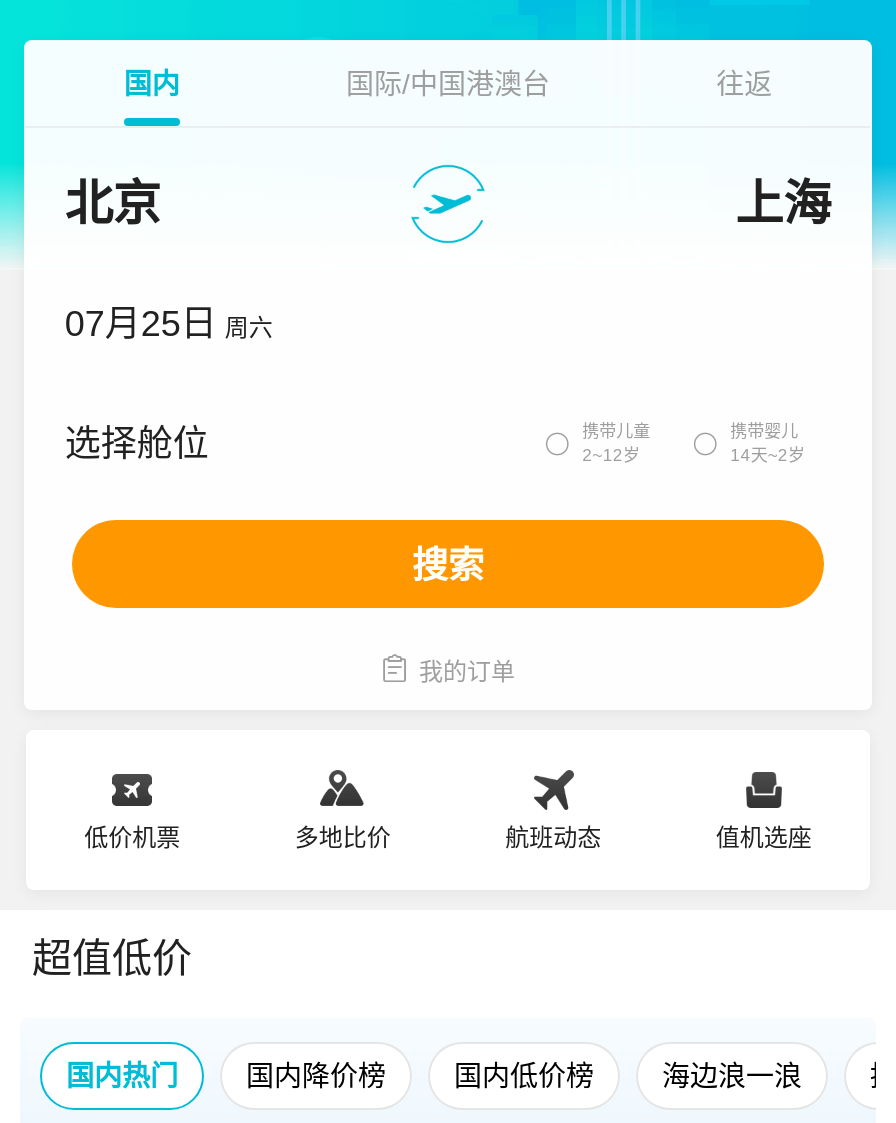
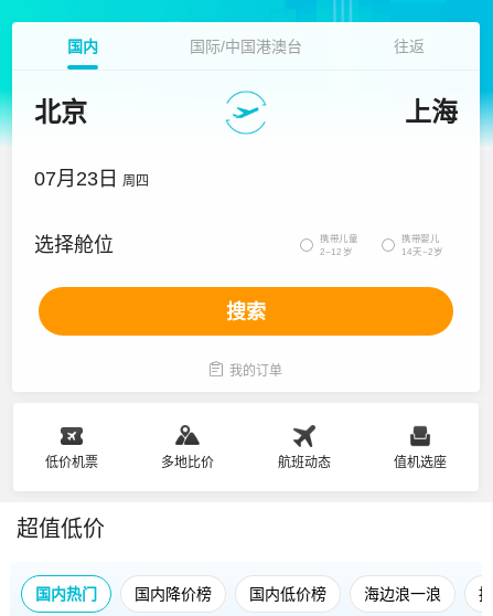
[65,304,273,344] 07月25日 周六 -> [35,168,149,190] 07月23日 周四

